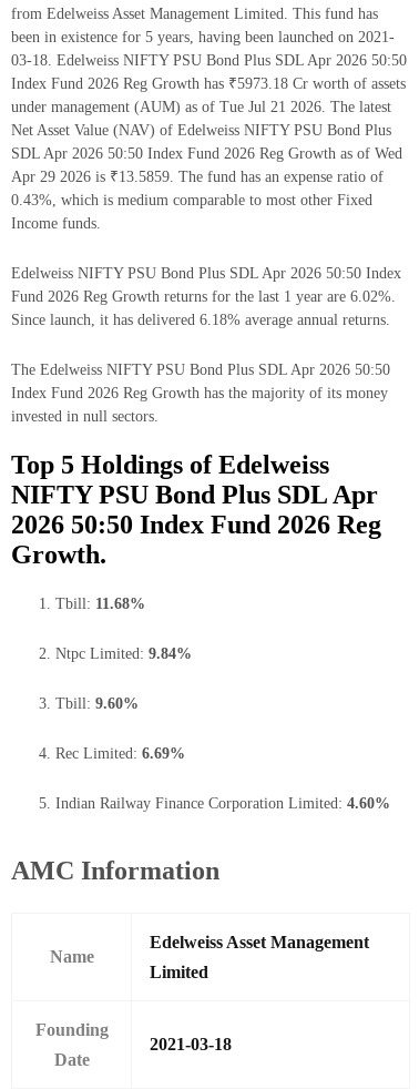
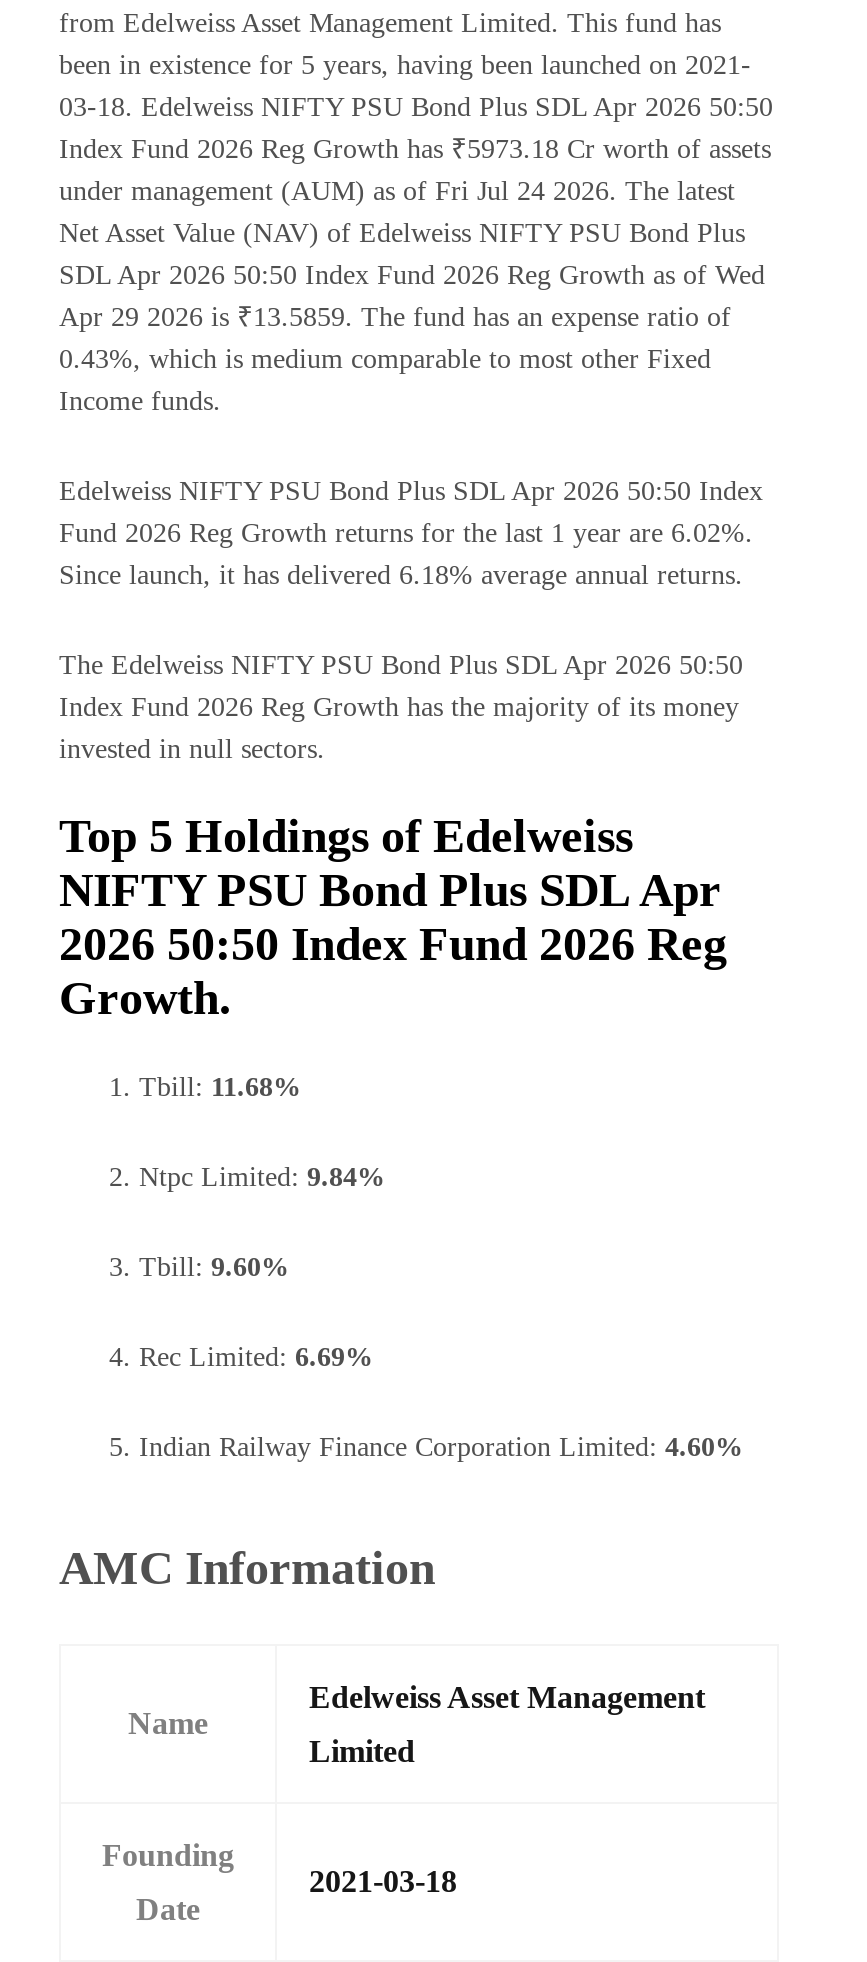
[11,99,391,115] under management (AUM) as of Tue Jul 21 2026. The latest -> [59,176,735,206] under management (AUM) as of Fri Jul 24 2026. The latest

